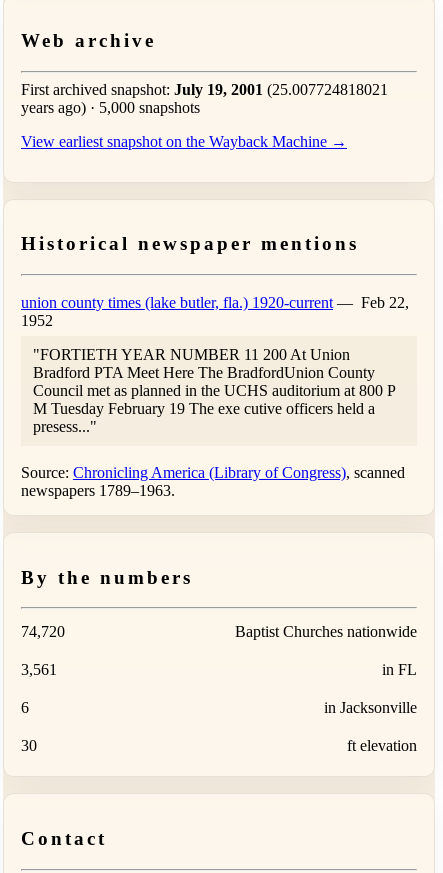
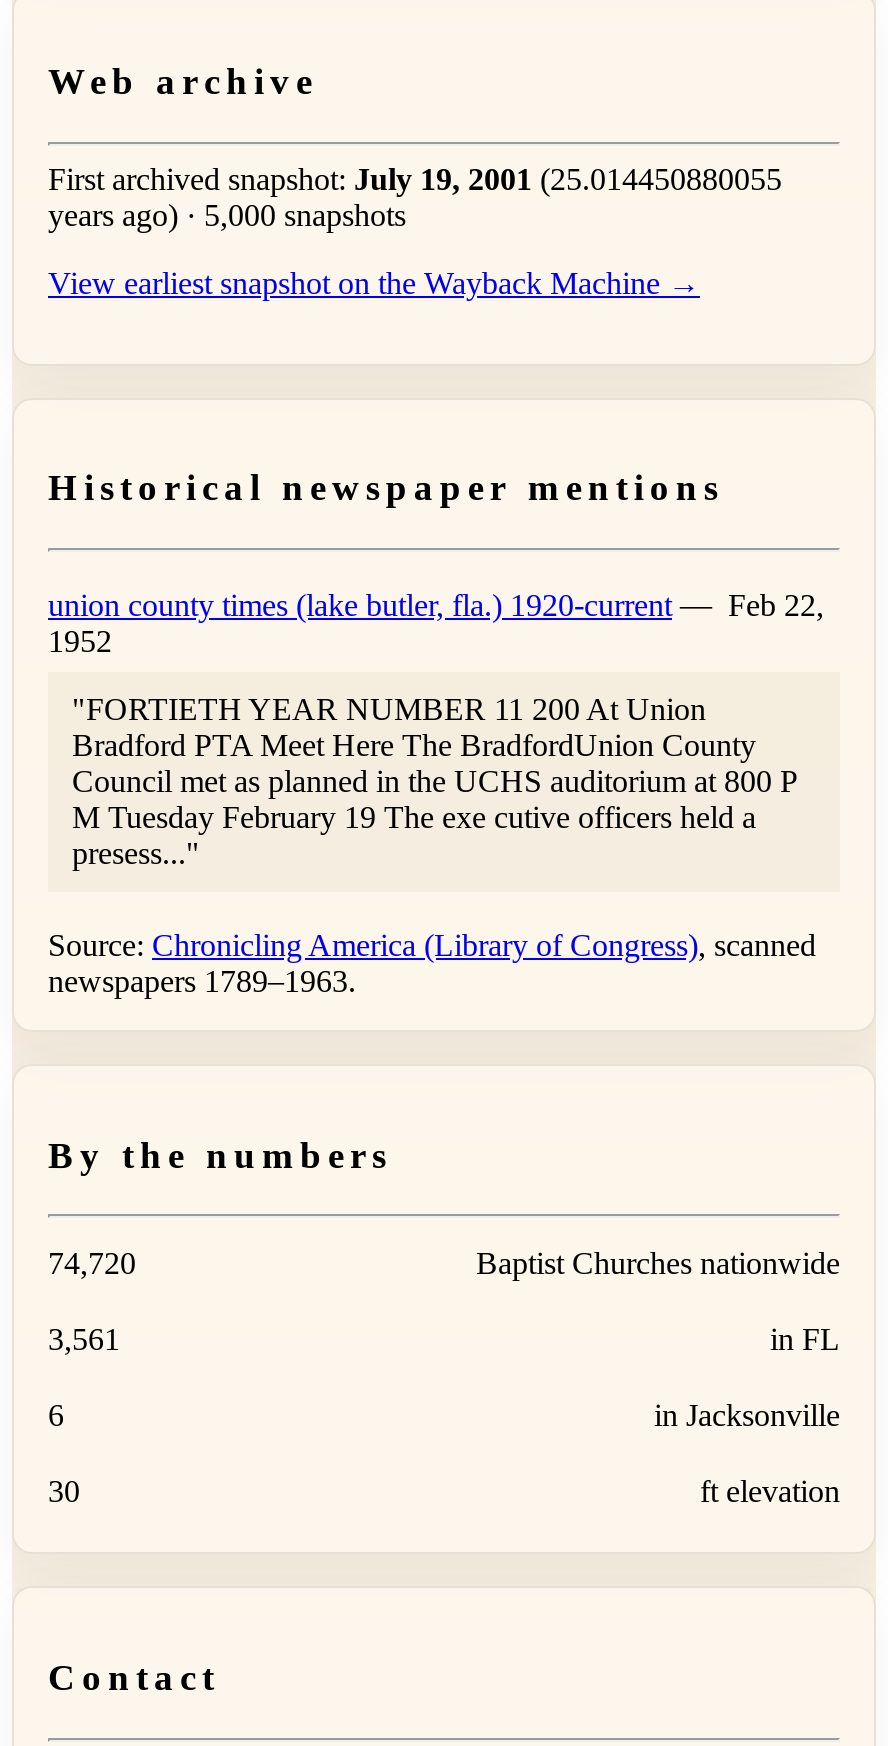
[21,80,388,97] First archived snapshot: July 19, 2001 (25.007724818021 -> [48,161,782,195] First archived snapshot: July 19, 2001 (25.014450880055

